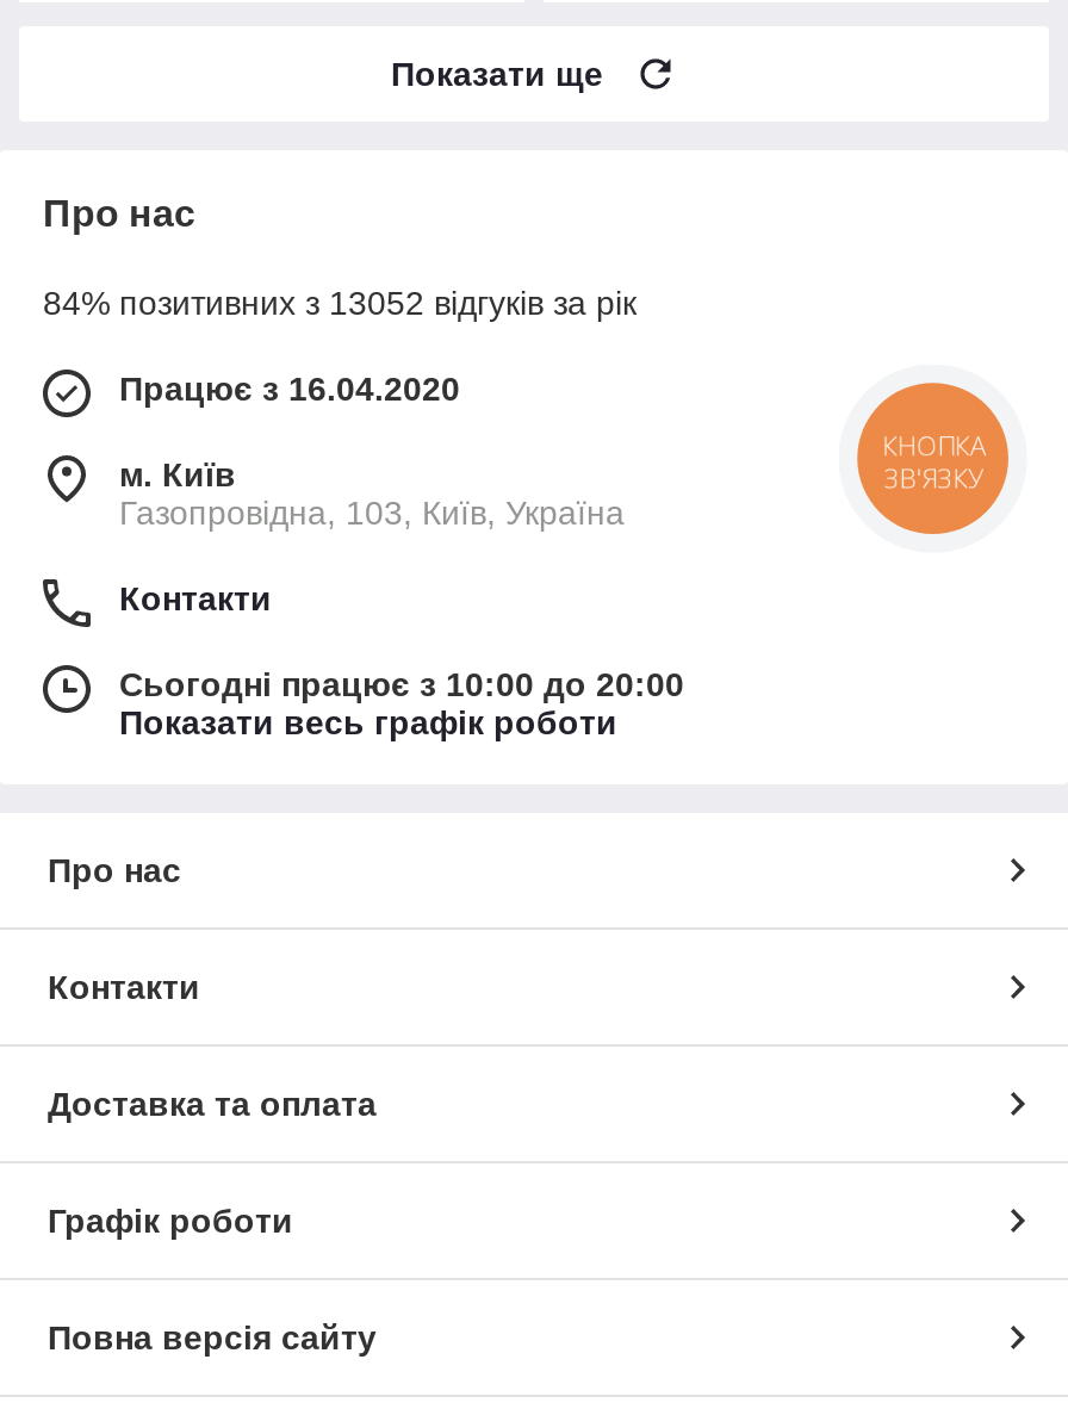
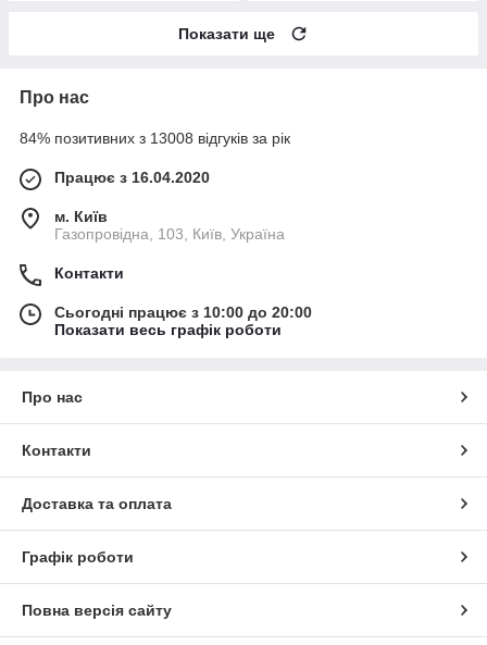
[43,285,637,323] 84% позитивних з 13052 відгуків за рік -> [20,130,290,147] 84% позитивних з 13008 відгуків за рік
[853,379,1013,539] [image] -> none

